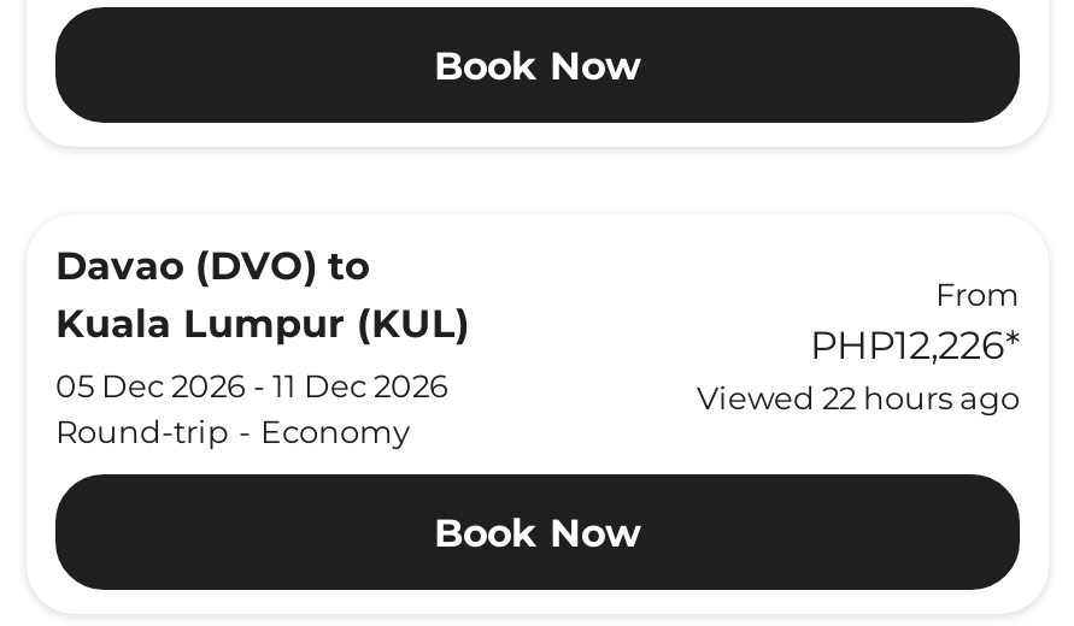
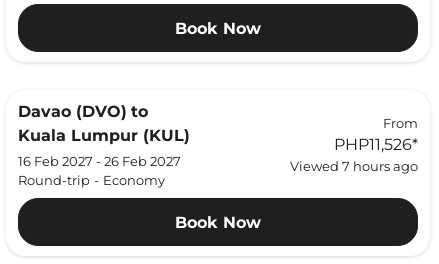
[697,323,1020,417] PHP12,226* | Viewed 22 hours ago -> [290,135,418,174] PHP11,526* | Viewed 7 hours ago
[55,366,448,404] 05 Dec 2026 - 11 Dec 2026 -> [18,153,181,169] 16 Feb 2027 - 26 Feb 2027

